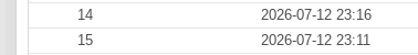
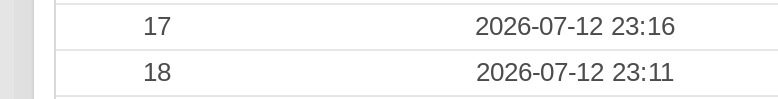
[77,7,92,23] 14 -> [143,11,171,41] 17
[77,32,92,48] 15 -> [143,57,171,87] 18

